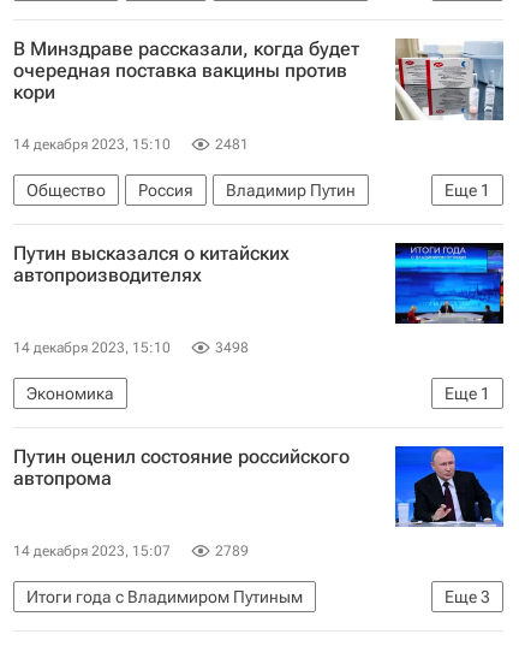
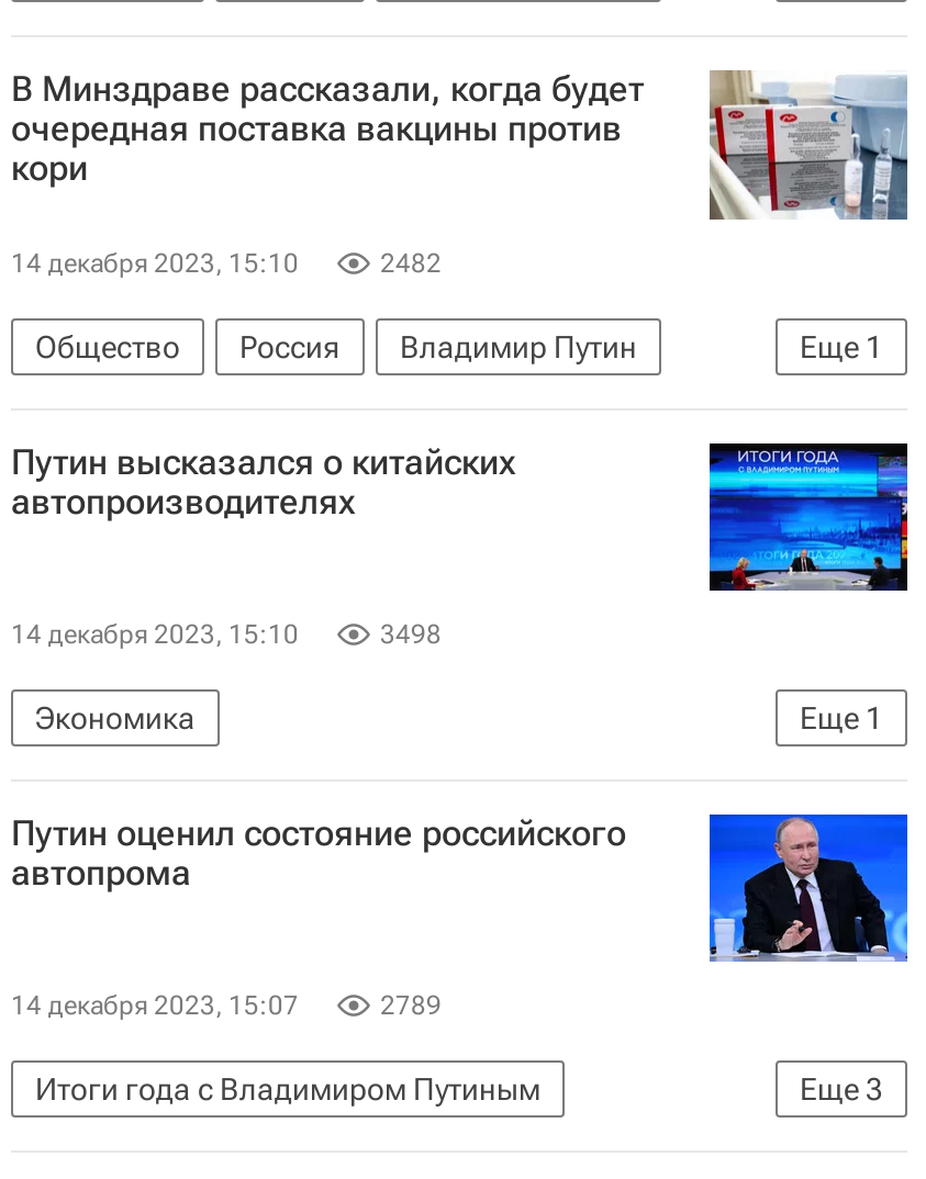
[215,135,249,152] 2481 -> [380,247,442,278] 2482

